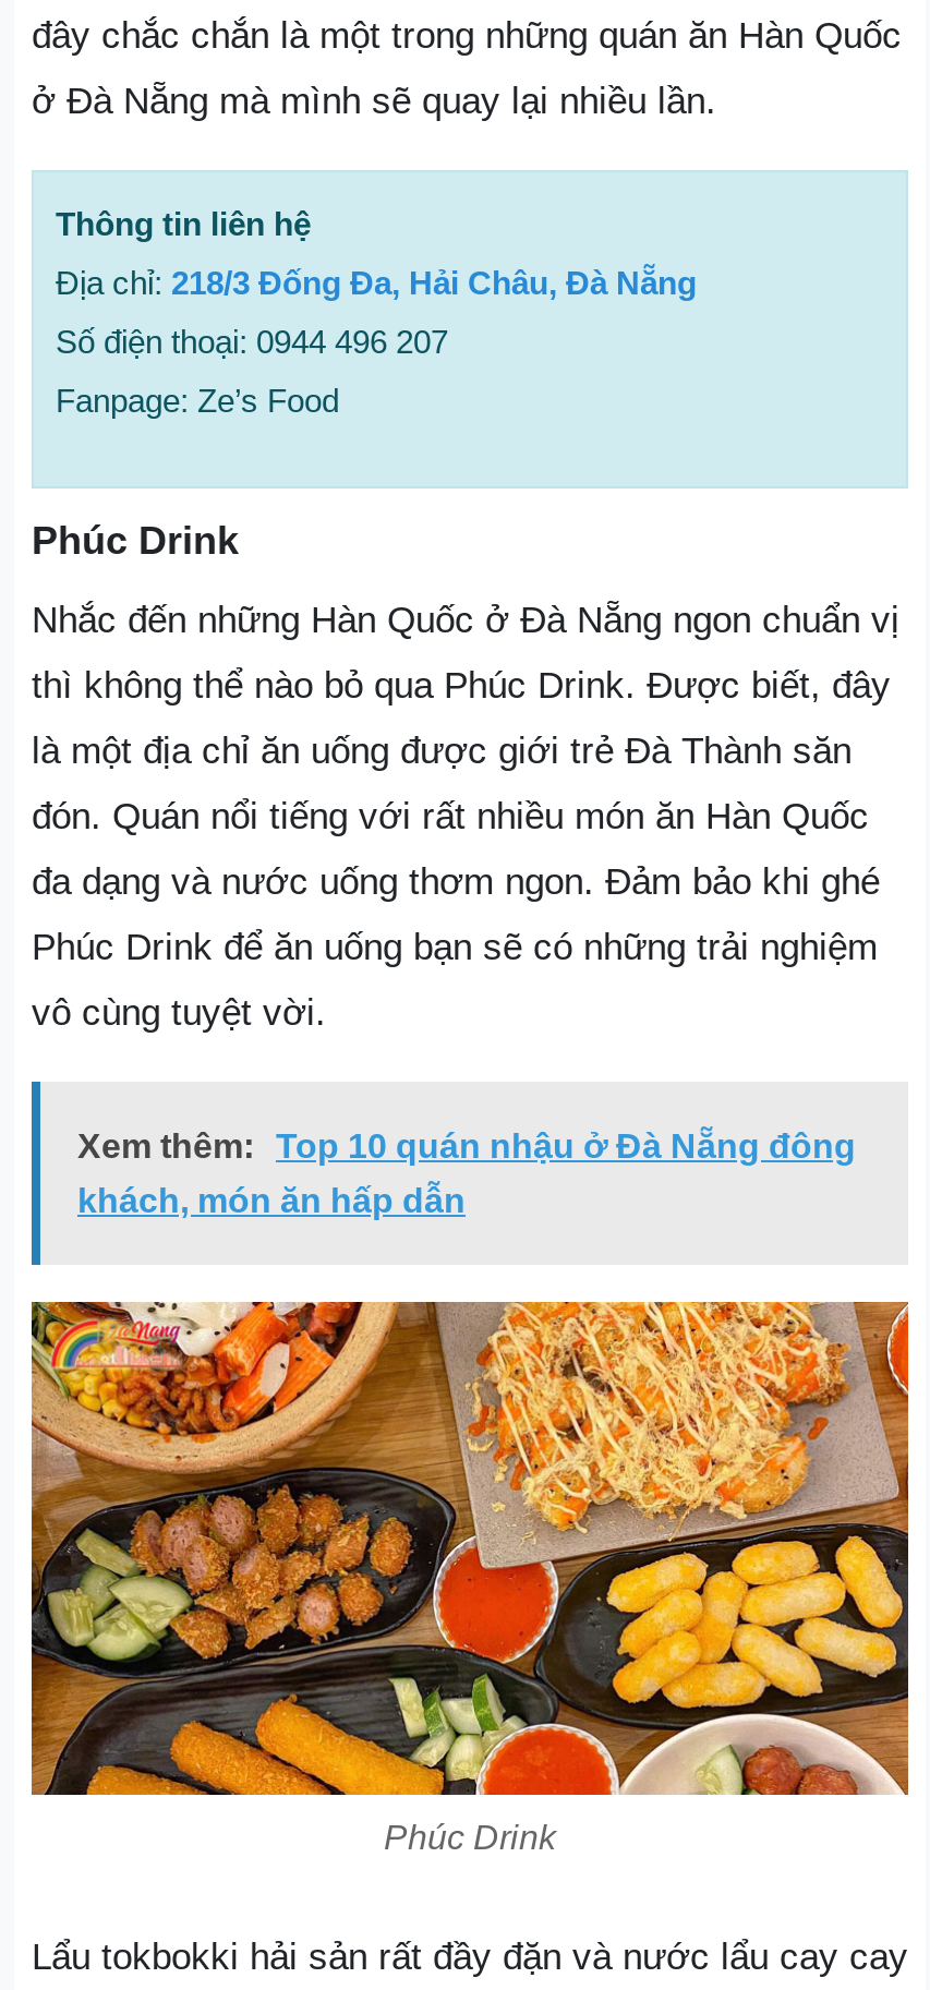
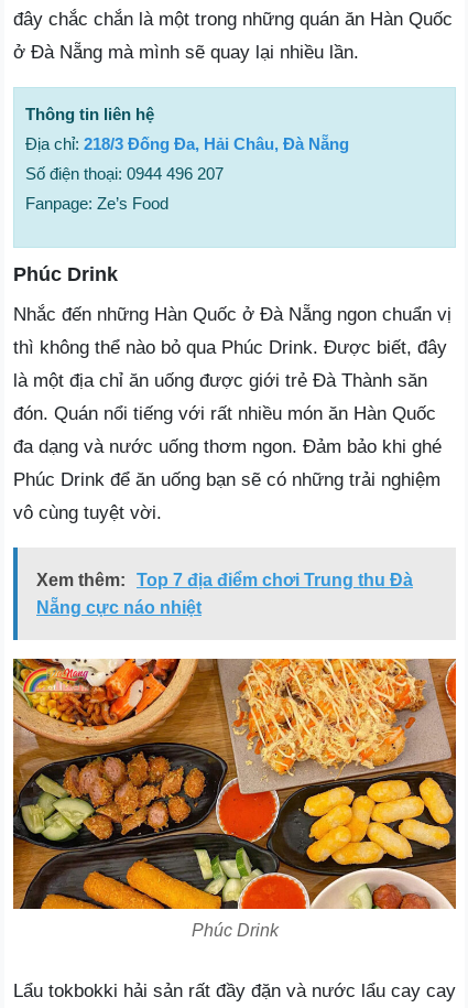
[77,1126,856,1163] Xem thêm: Top 10 quán nhậu ở Đà Nẵng đông -> [36,571,413,590] Xem thêm: Top 7 địa điểm chơi Trung thu Đà
[77,1181,466,1218] khách, món ăn hấp dẫn -> [36,599,202,617] Nẵng cực náo nhiệt

